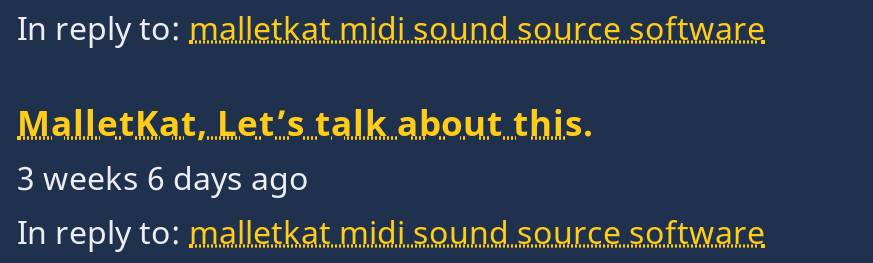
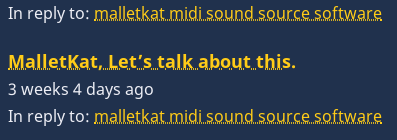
[17,155,309,199] 3 weeks 6 days ago -> [8,77,154,99] 3 weeks 4 days ago

